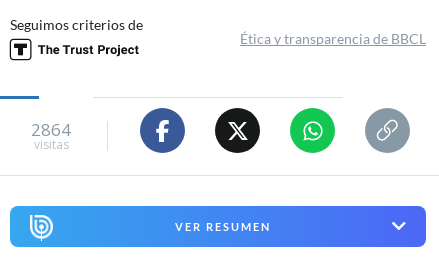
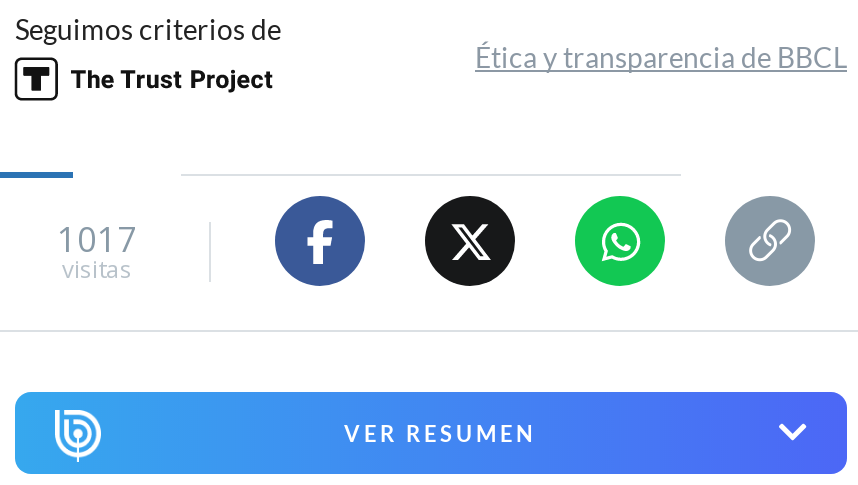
[31,118,71,141] 2864 -> [57,215,137,261] 1017

